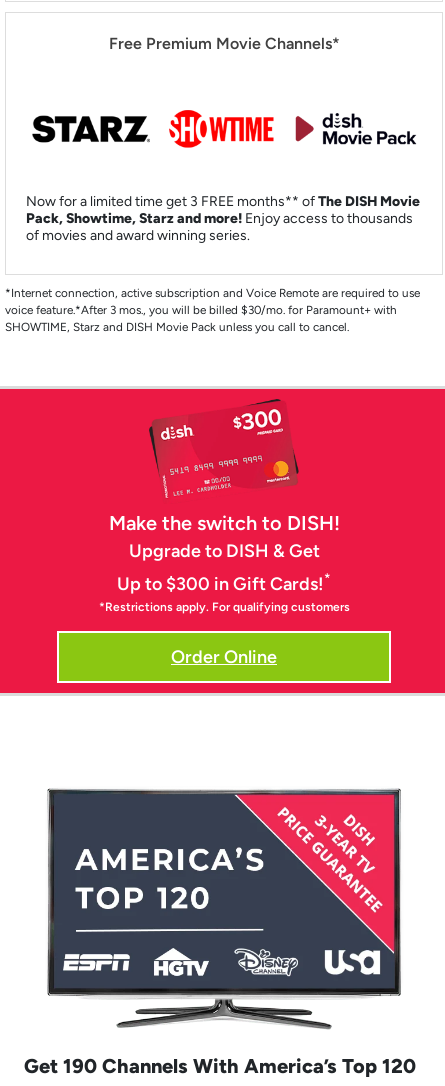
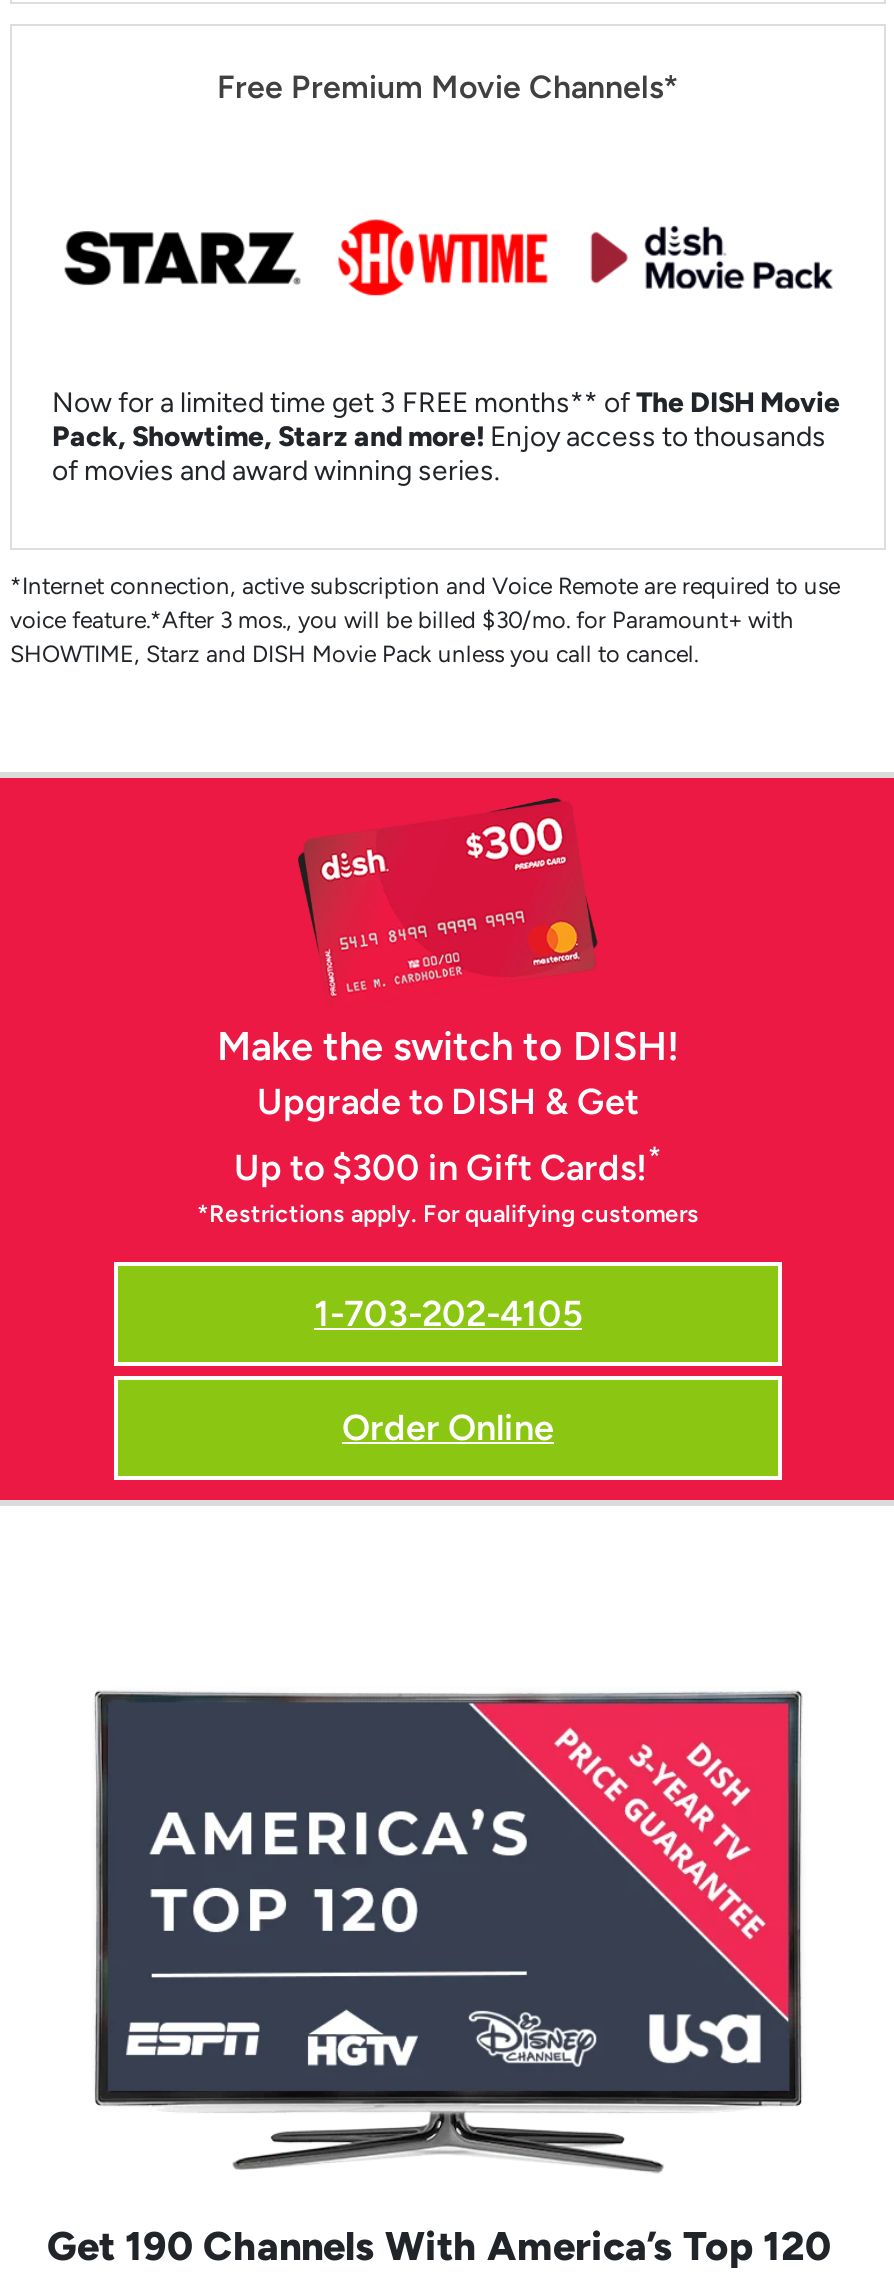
none -> [314,1292,582,1336] 1-703-202-4105

